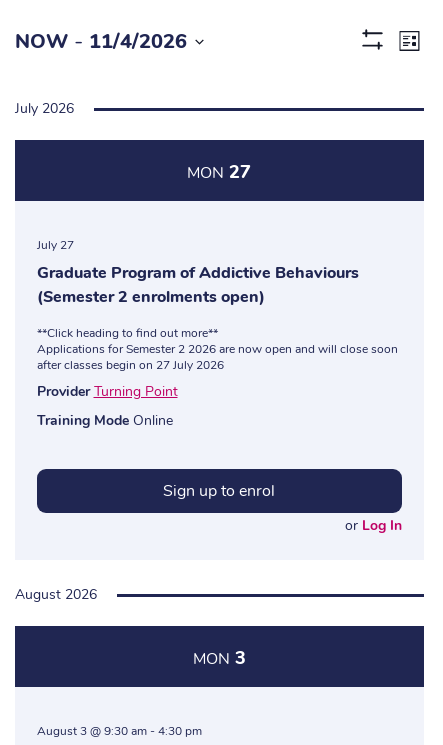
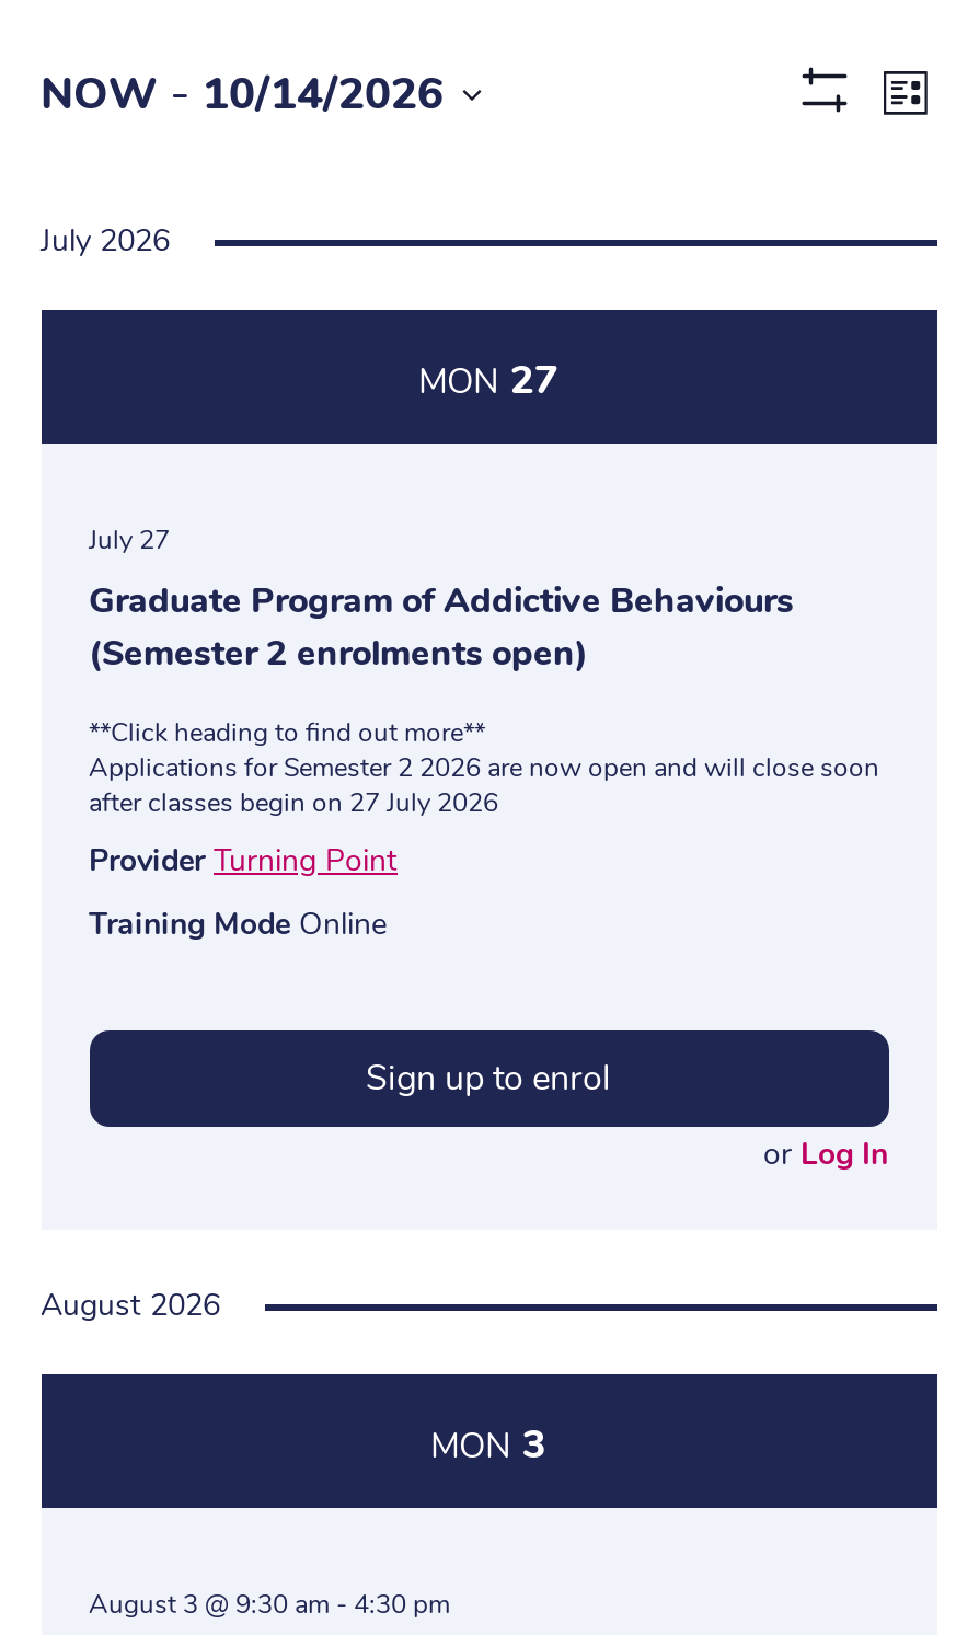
[14,26,186,56] NOW - 11/4/2026 -> [41,60,444,126] NOW - 10/14/2026

